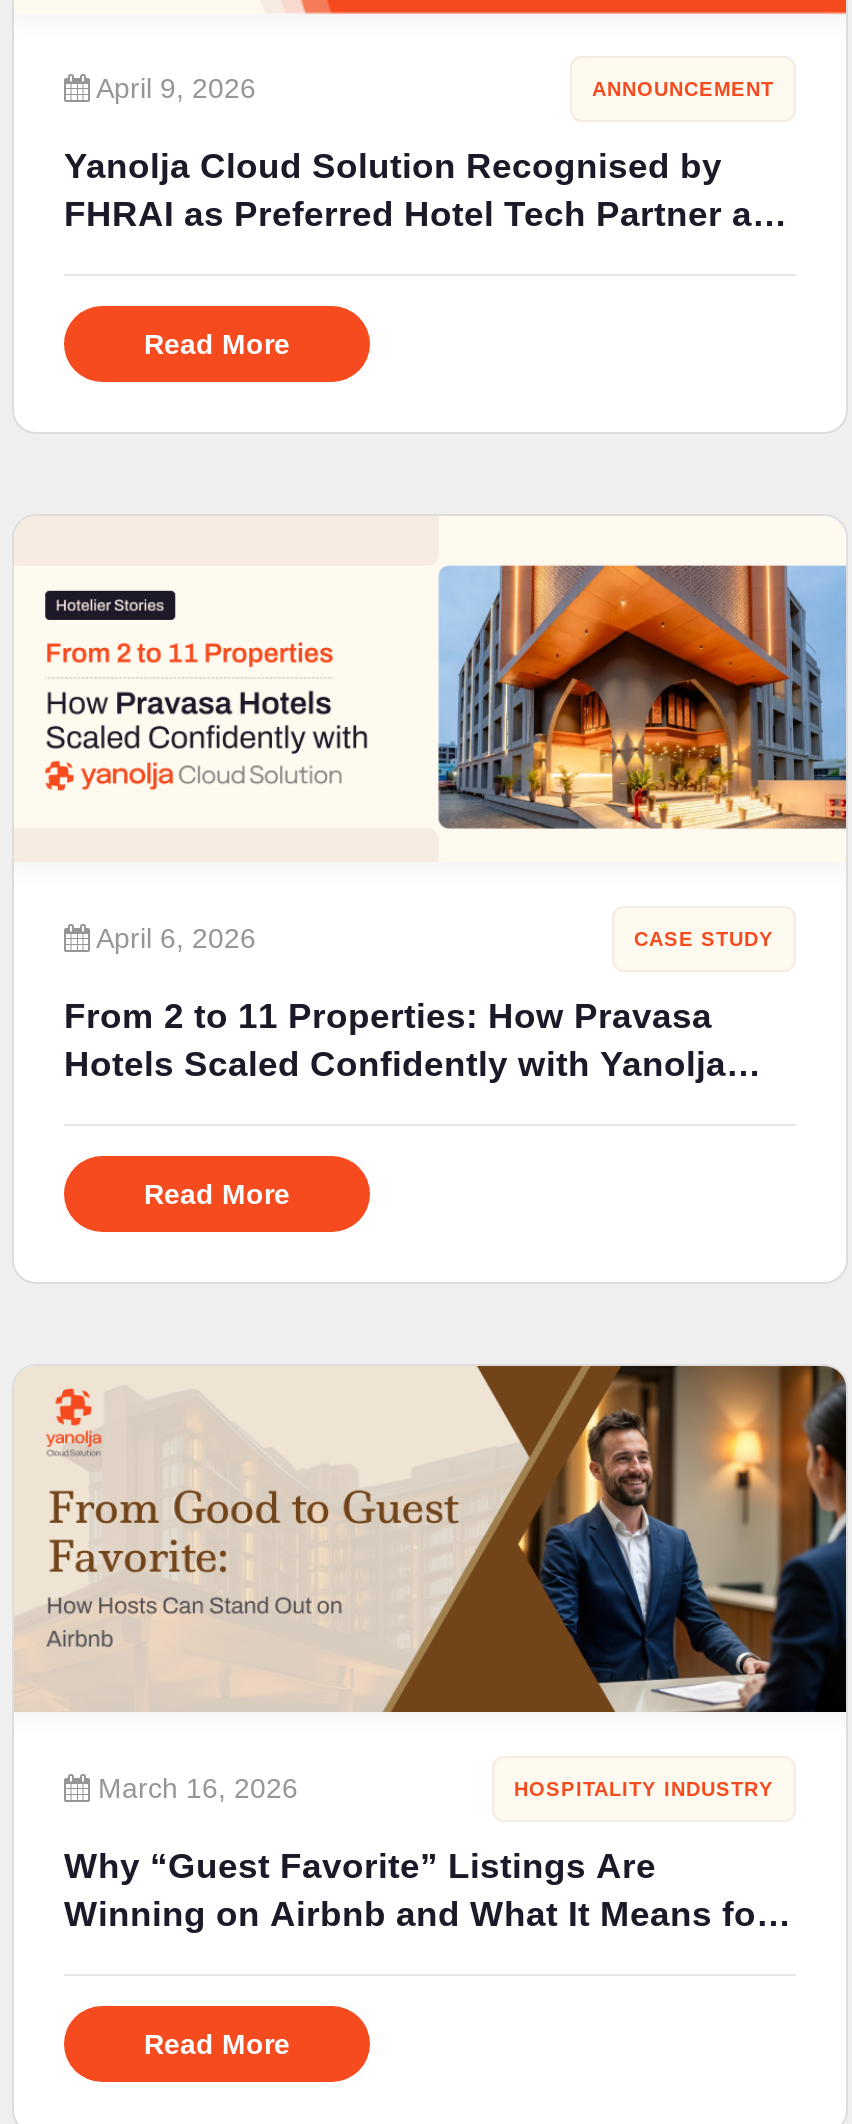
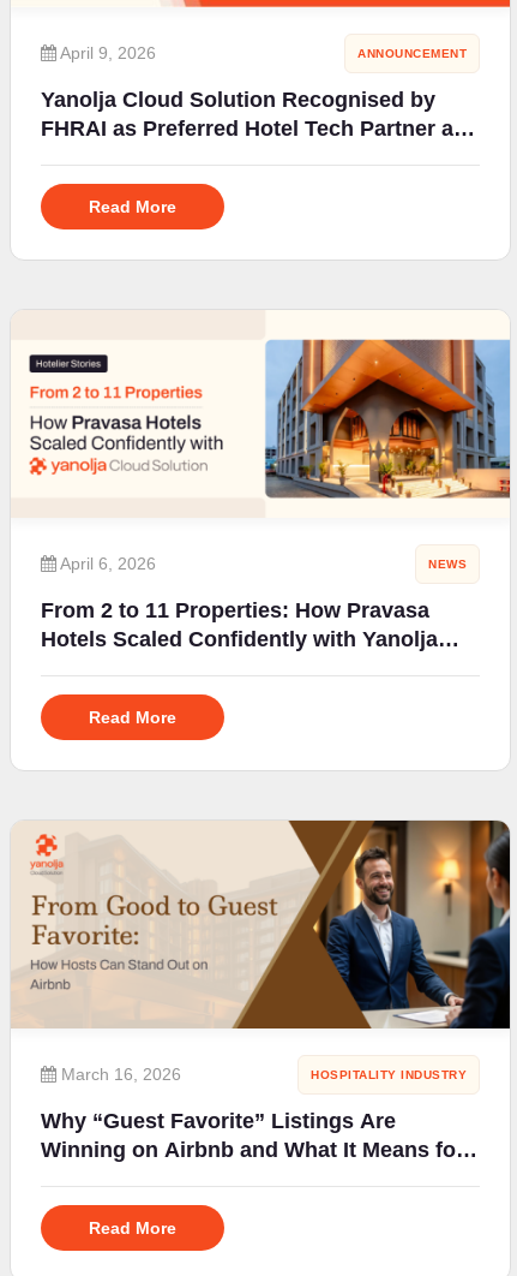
[634,928,774,950] CASE STUDY -> [428,557,467,571] NEWS

